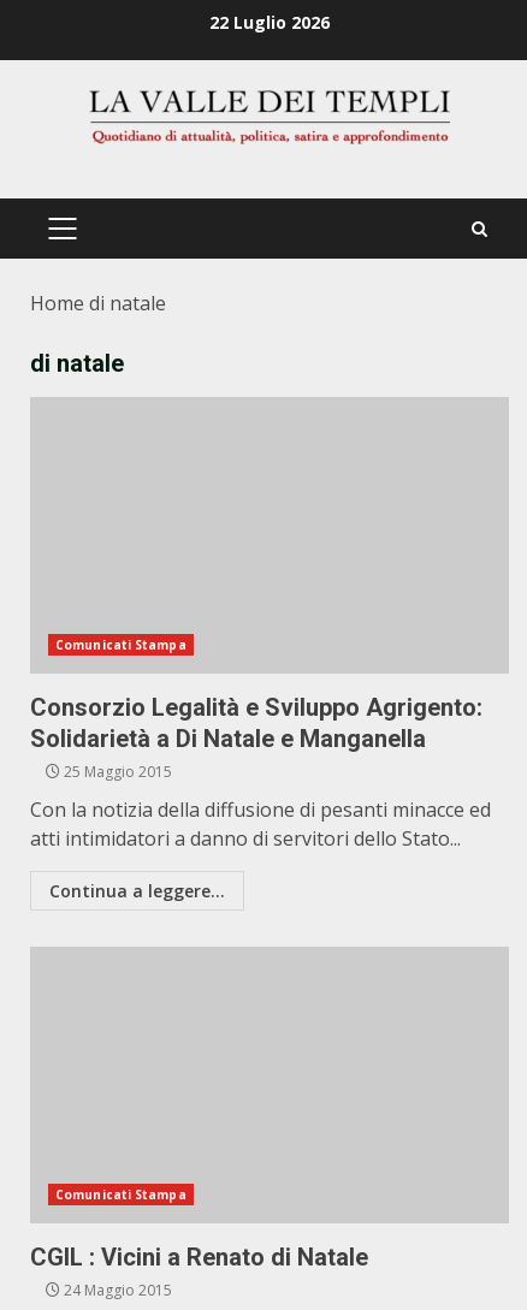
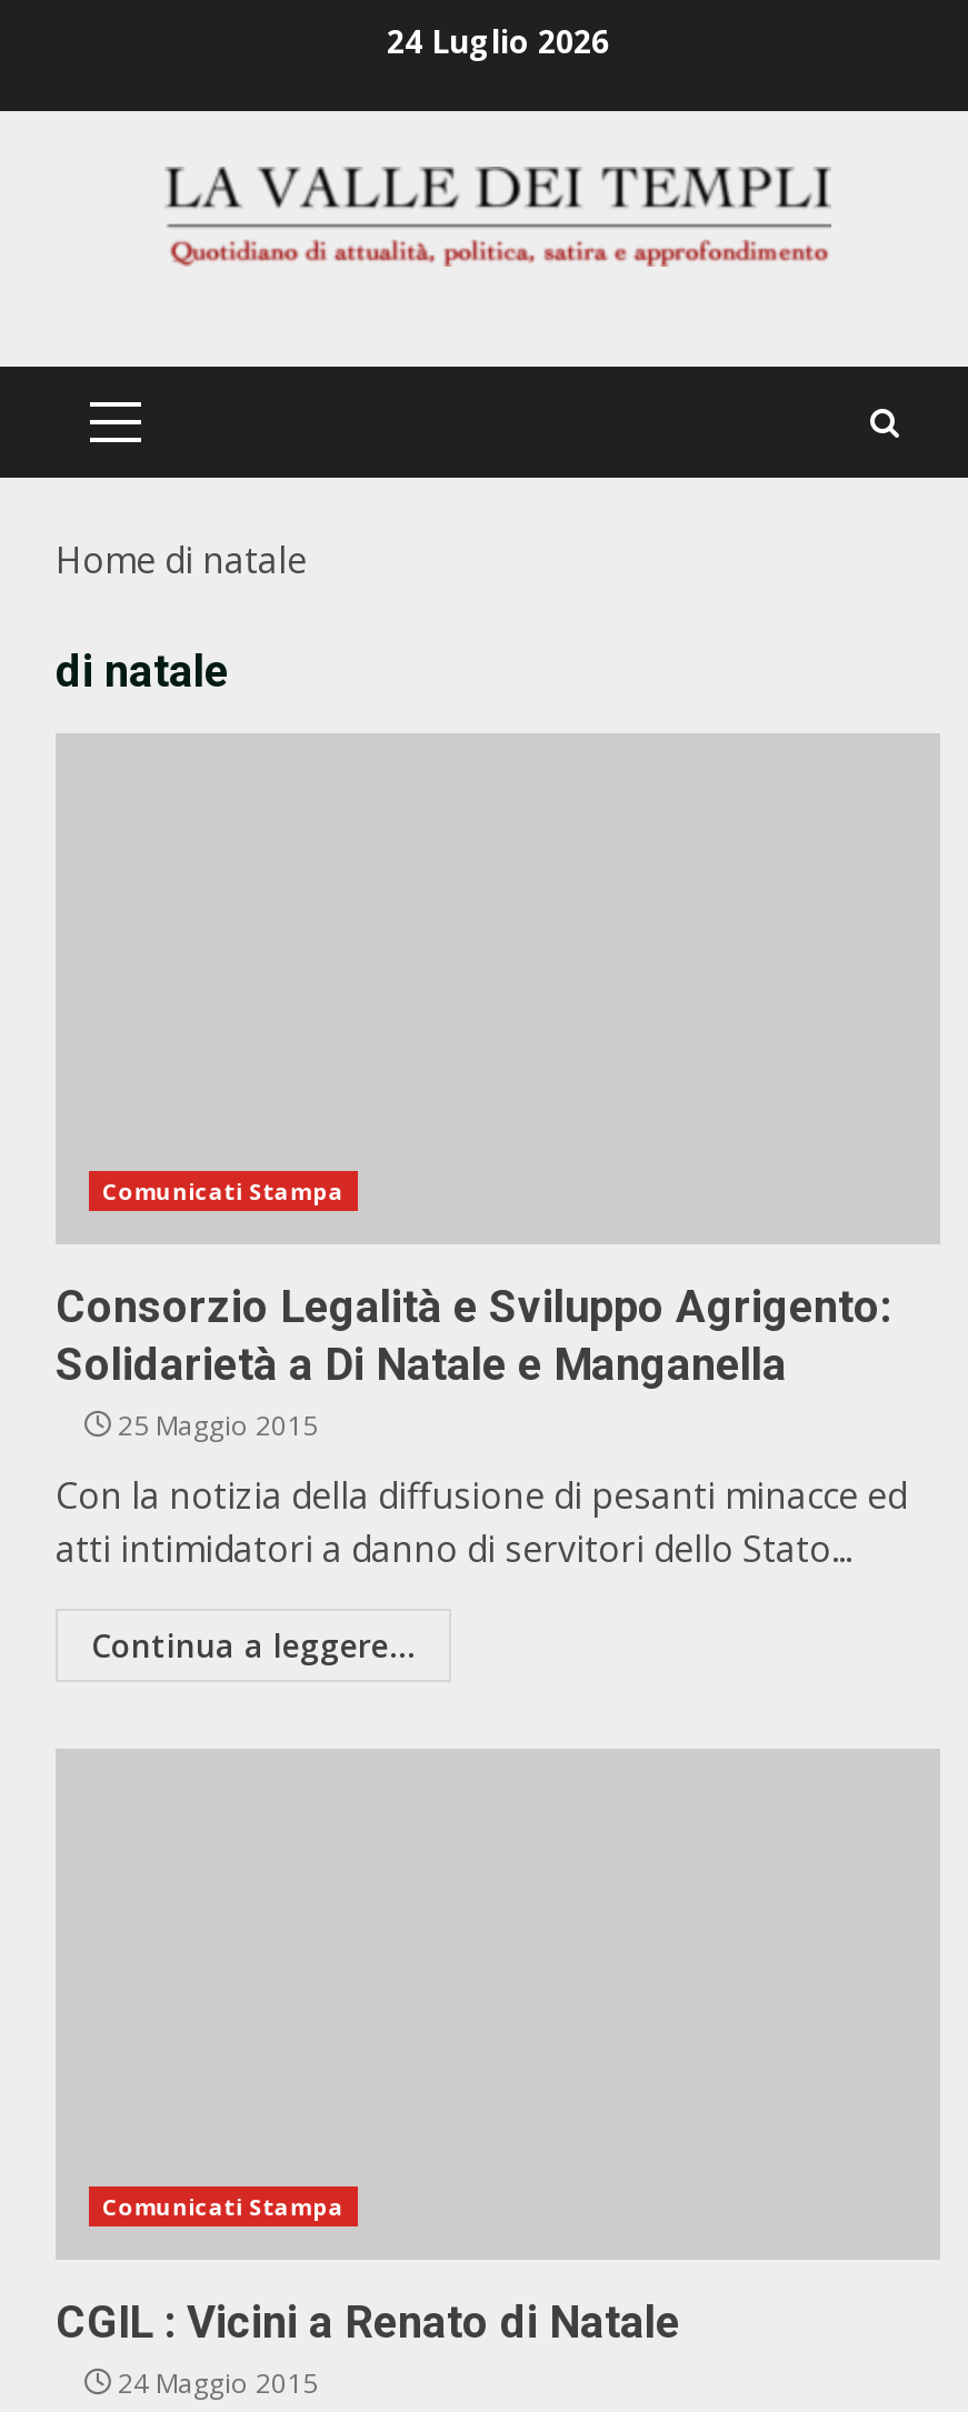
[209,10,330,33] 22 Luglio 2026 -> [387,19,609,61] 24 Luglio 2026

